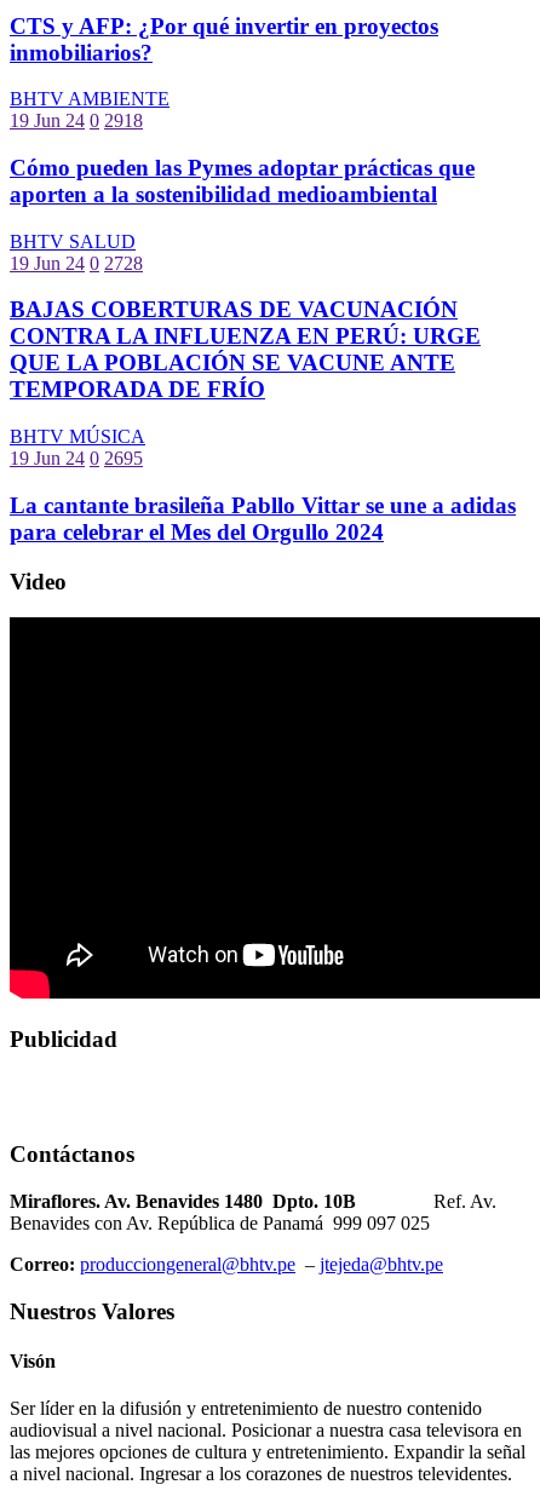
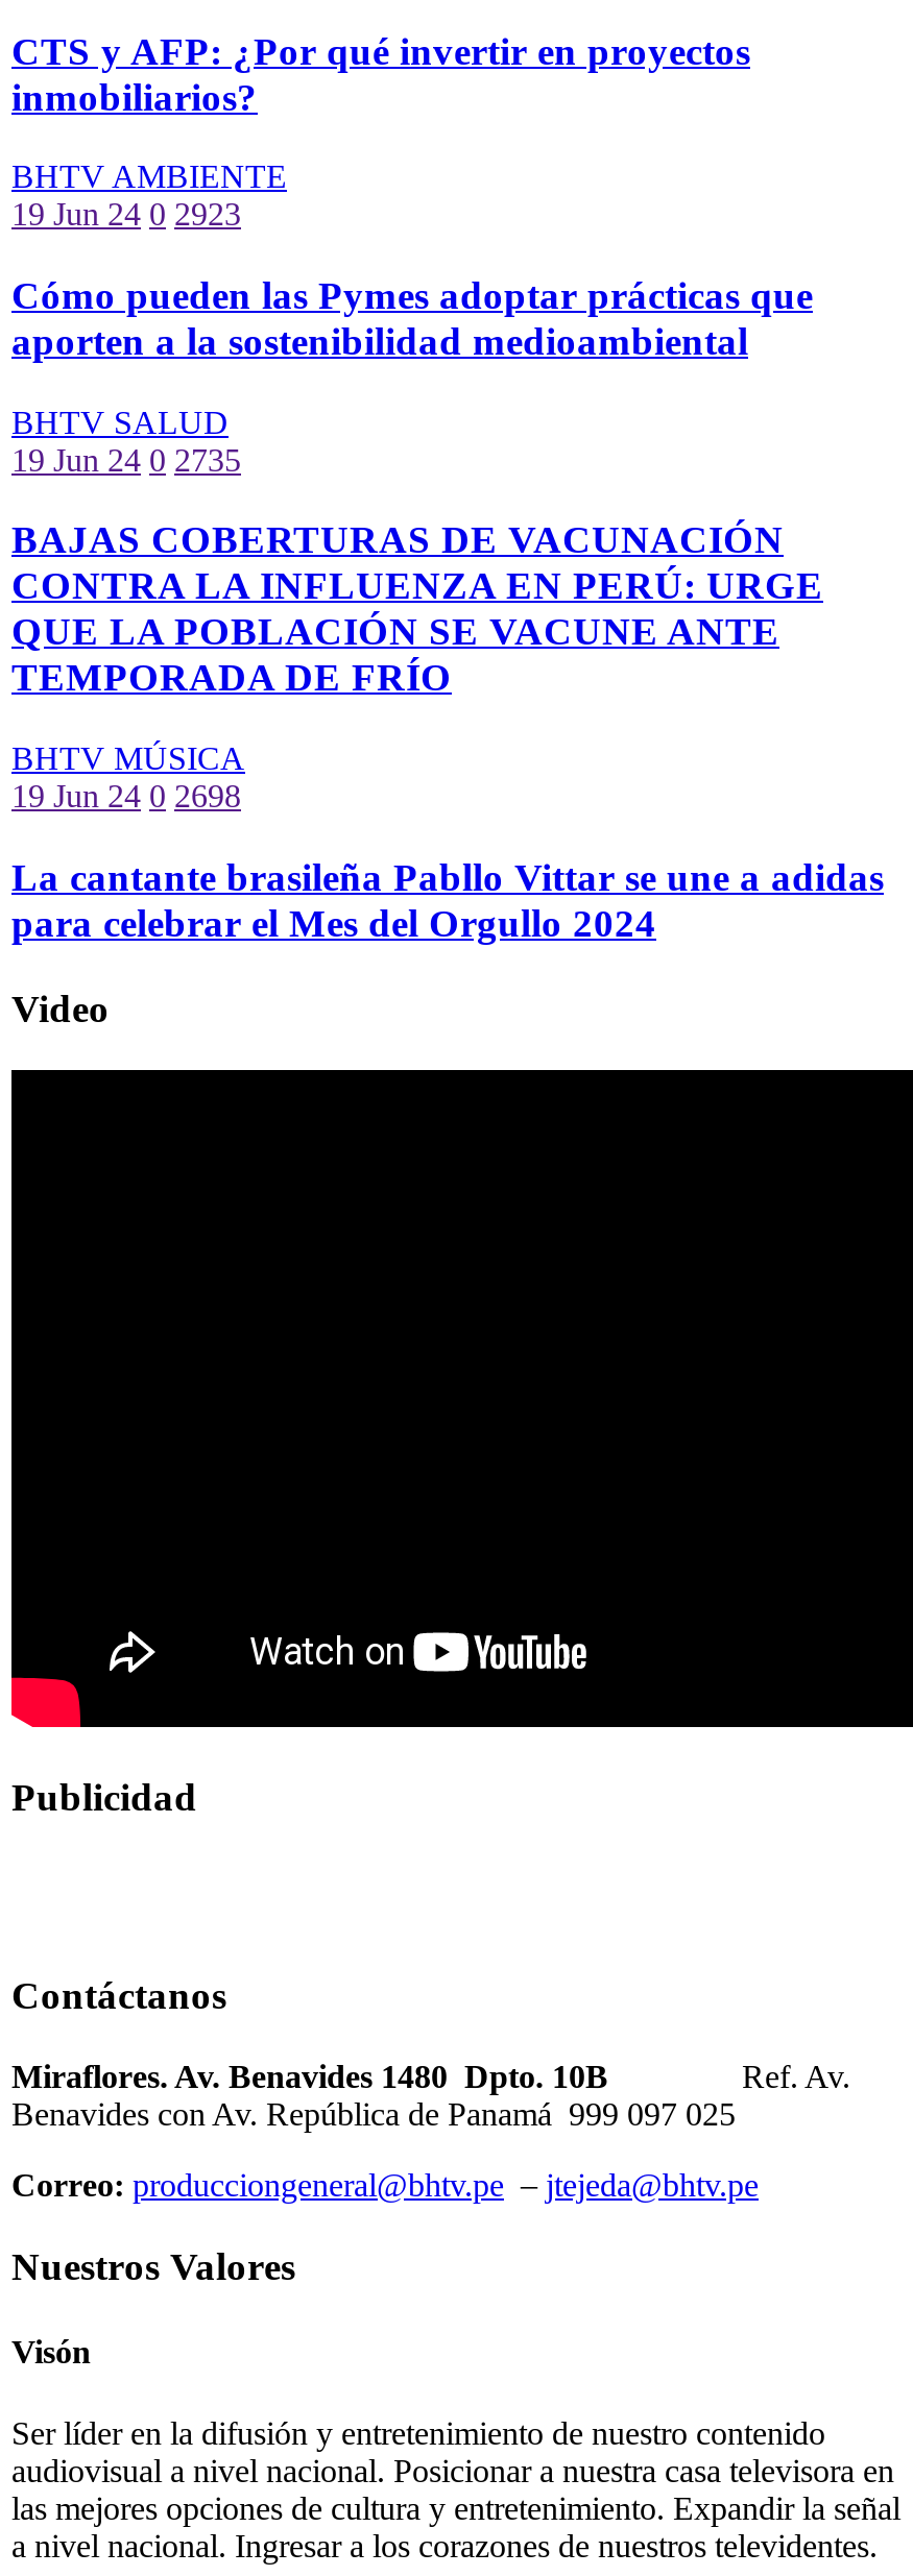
[10,110,143,131] 19 Jun 24 0 2918 -> [11,196,241,232] 19 Jun 24 0 2923
[10,253,143,273] 19 Jun 24 0 2728 -> [11,442,241,477] 19 Jun 24 0 2735
[10,448,143,469] 19 Jun 24 0 2695 -> [11,778,241,814] 19 Jun 24 0 2698

